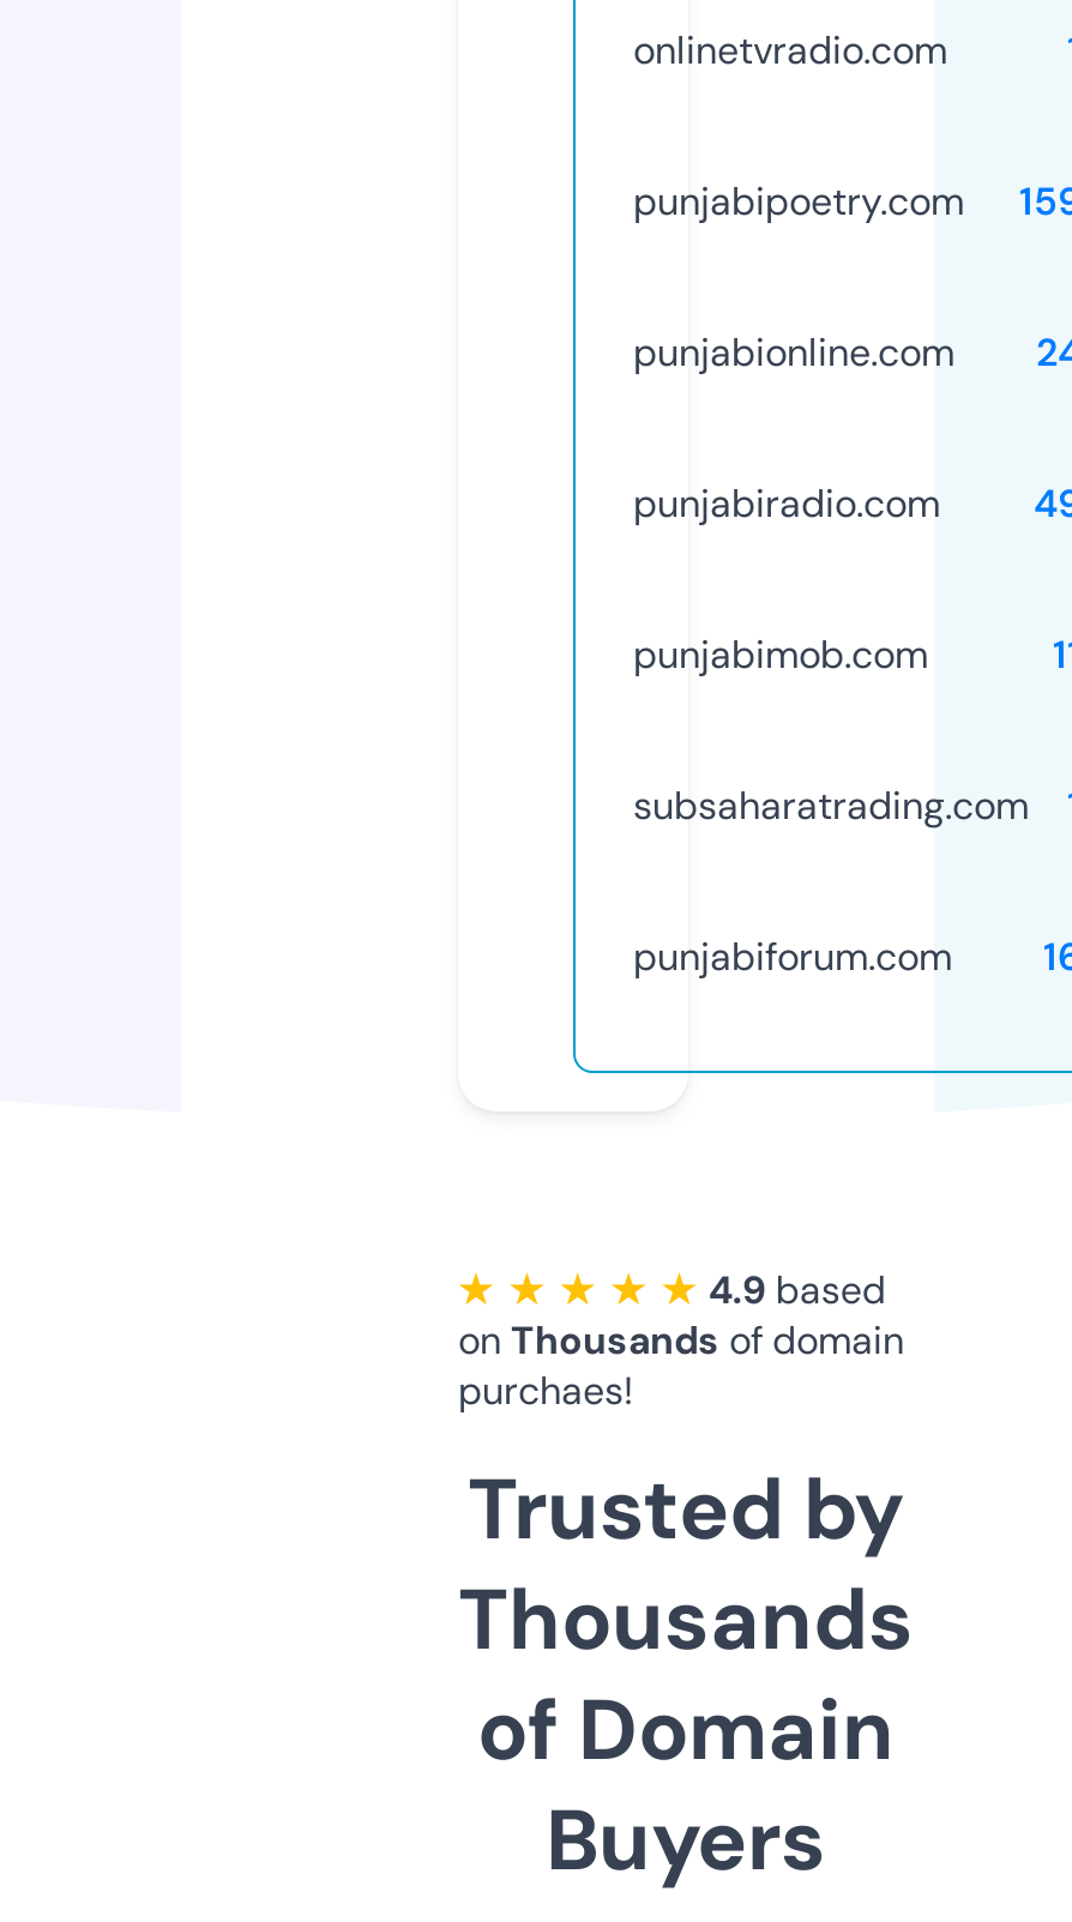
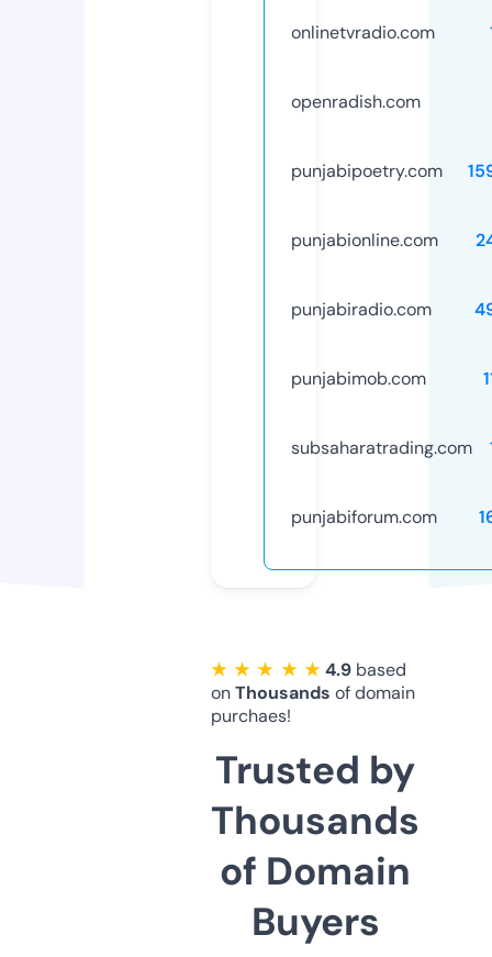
none -> [291,90,421,113] openradish.com

